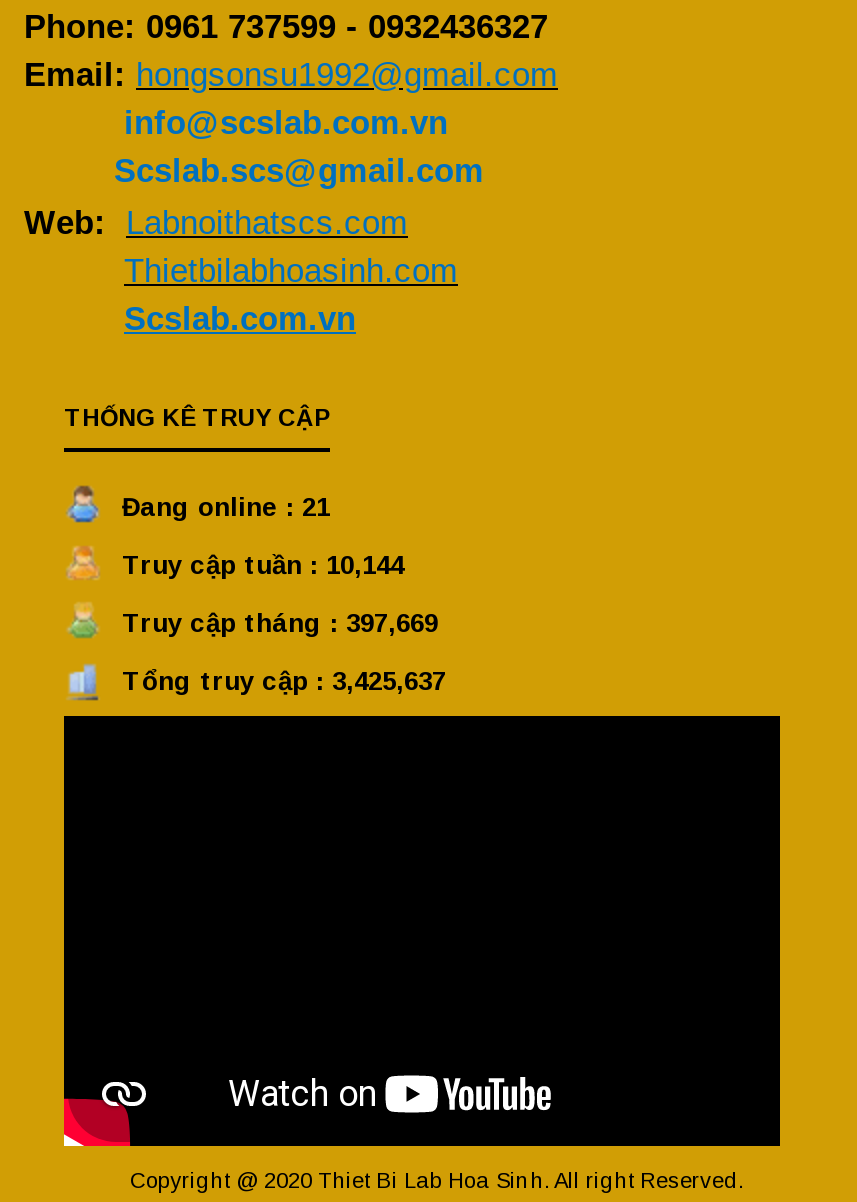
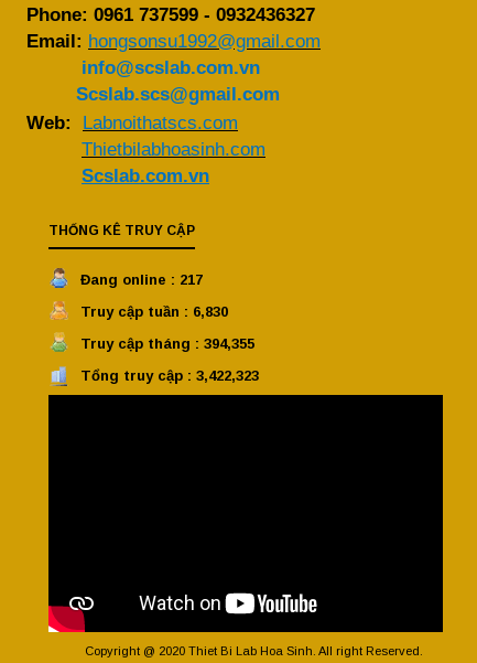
[122,492,330,522] Đang online : 21 -> [80,271,203,288] Đang online : 217
[122,550,404,580] Truy cập tuần : 10,144 -> [80,303,228,320] Truy cập tuần : 6,830
[122,608,438,638] Truy cập tháng : 397,669 -> [80,335,254,352] Truy cập tháng : 394,355
[122,666,446,696] Tổng truy cập : 3,425,637 -> [80,367,259,384] Tổng truy cập : 3,422,323

